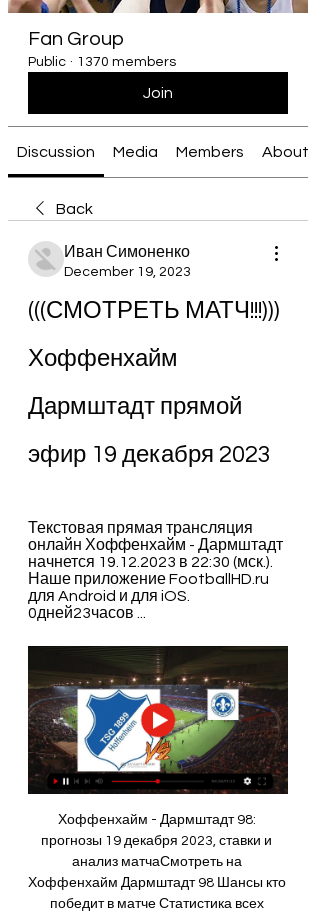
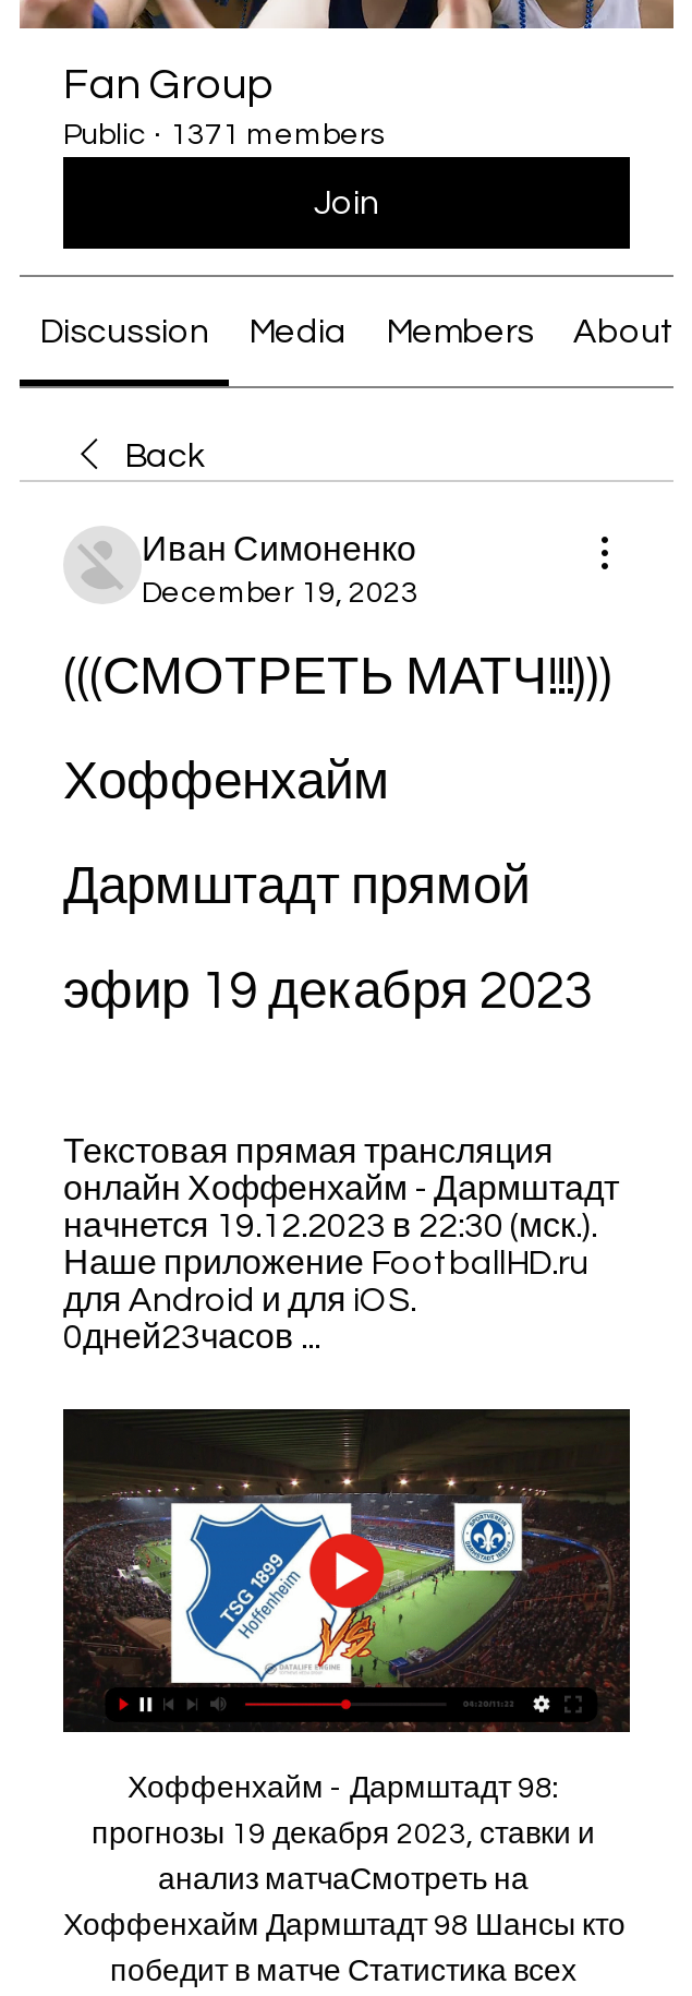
[28,55,176,69] Public · 1370 members -> [63,119,386,150] Public · 1371 members

